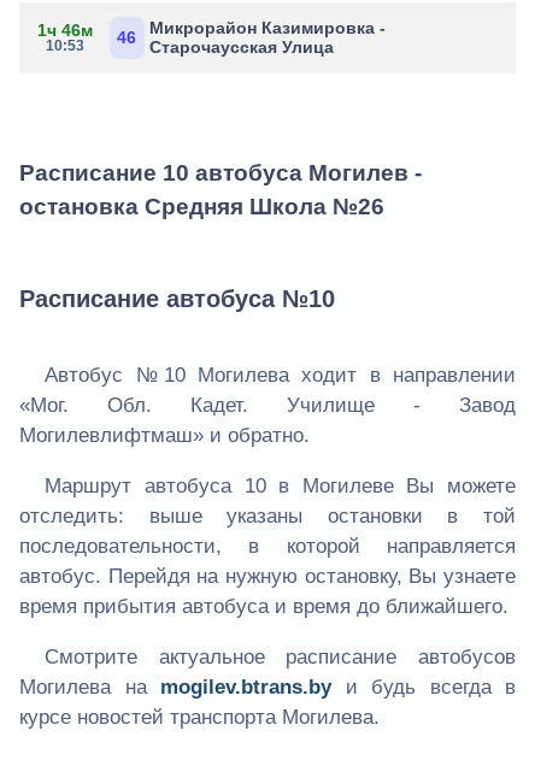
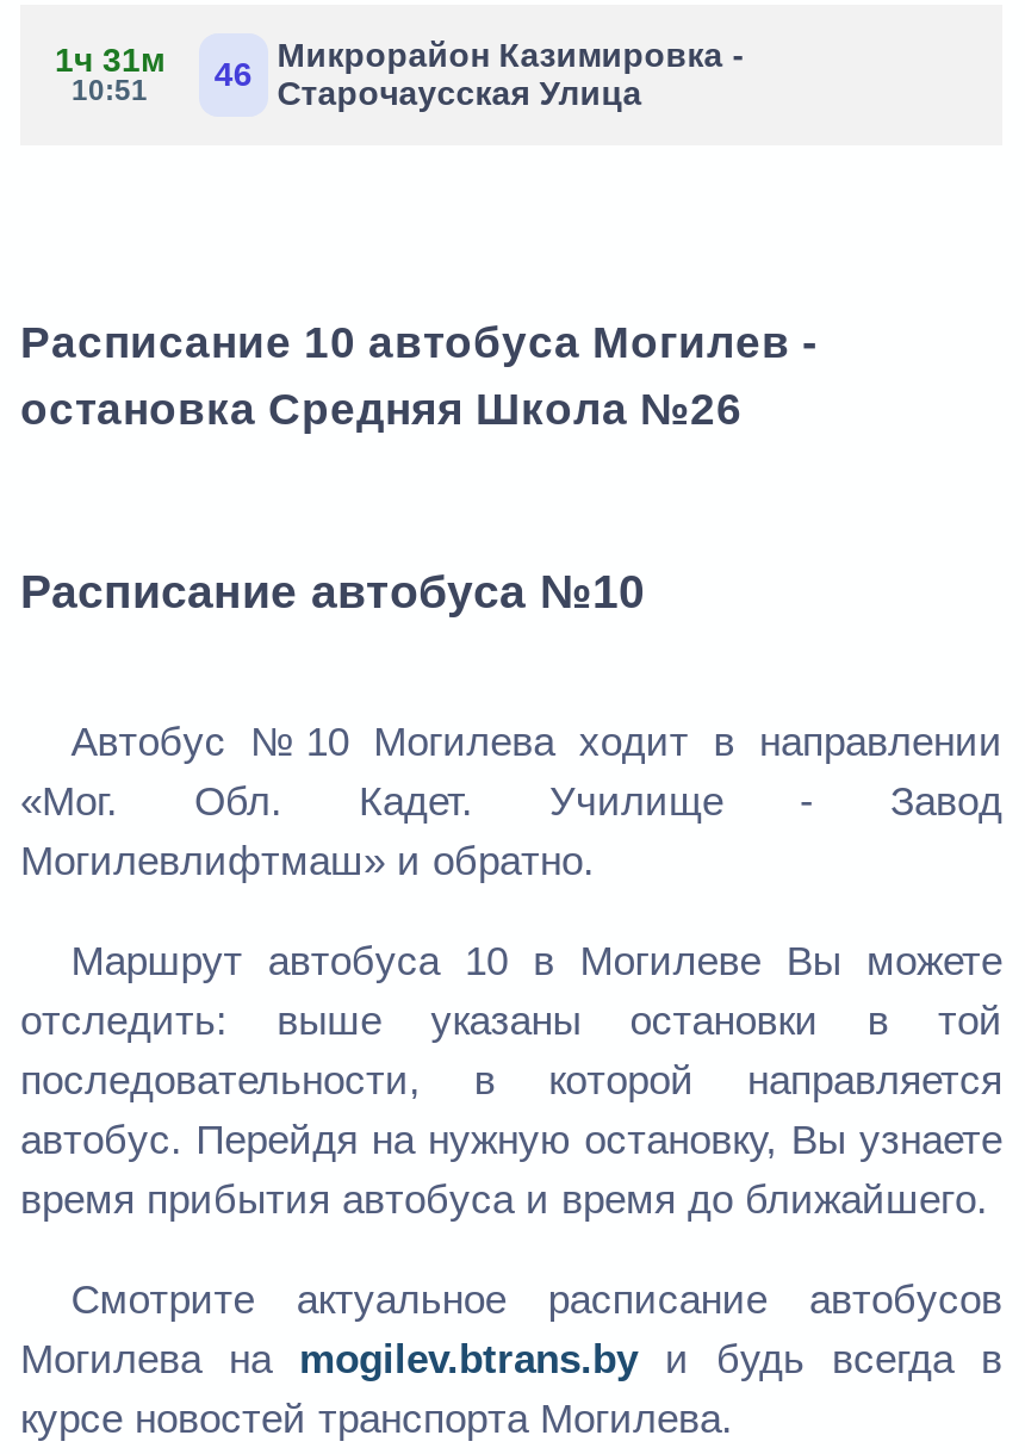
[37,20,92,40] 1ч 46м -> [55,40,164,78] 1ч 31м
[45,37,84,54] 10:53 -> [72,73,148,107] 10:51

